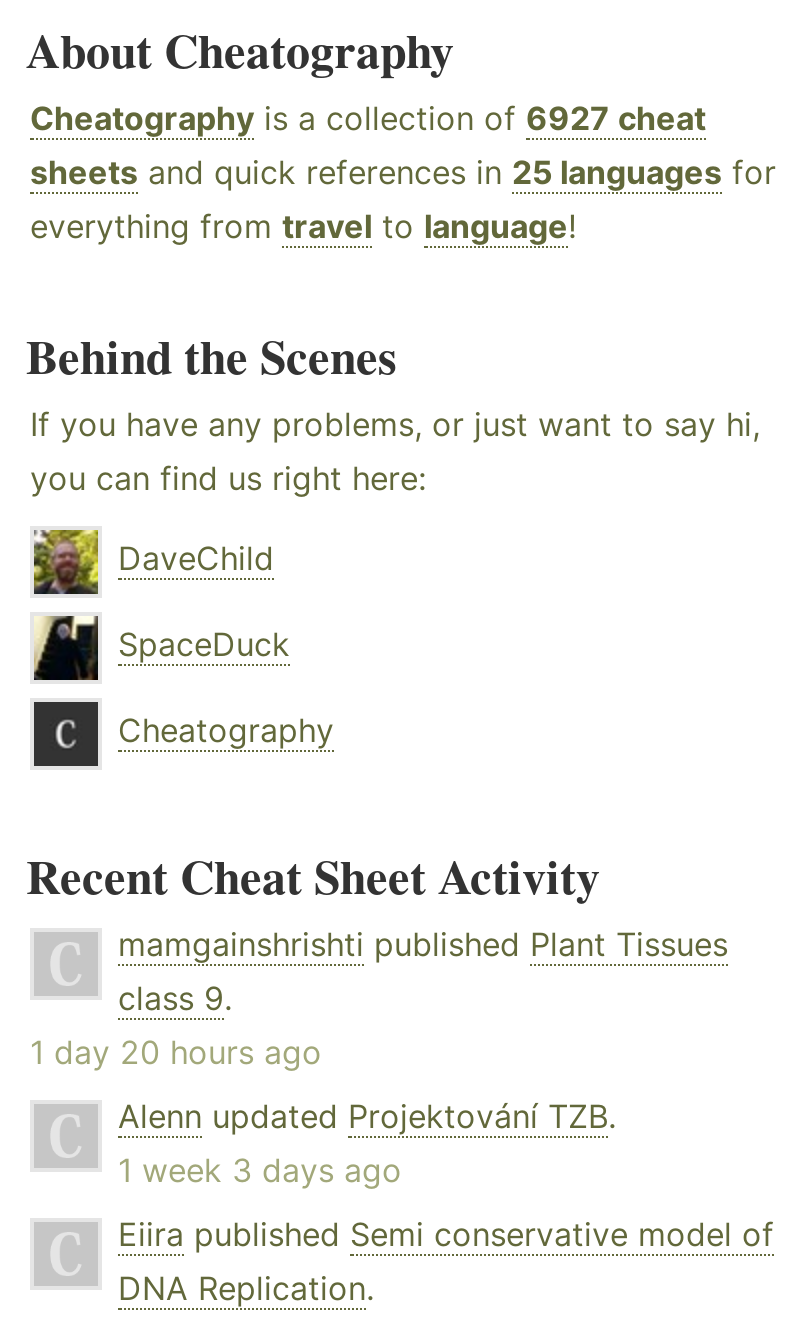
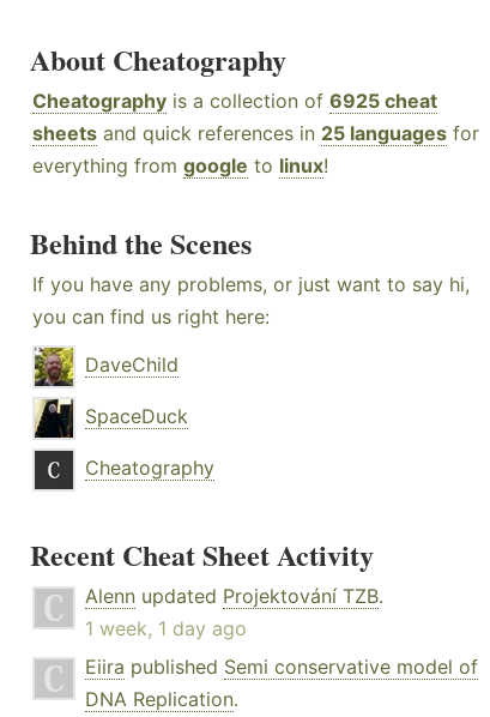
[30,98,706,138] Cheatography is a collection of 6927 cheat -> [32,89,437,113] Cheatography is a collection of 6925 cheat
[30,206,576,246] everything from travel to language! -> [32,154,328,178] everything from google to linux!
[30,924,728,1072] mamgainshrishti published Plant Tissues | class 9. | 1 day 20 hours ago -> none
[118,1150,402,1190] 1 week 3 days ago -> [85,616,247,640] 1 week, 1 day ago

